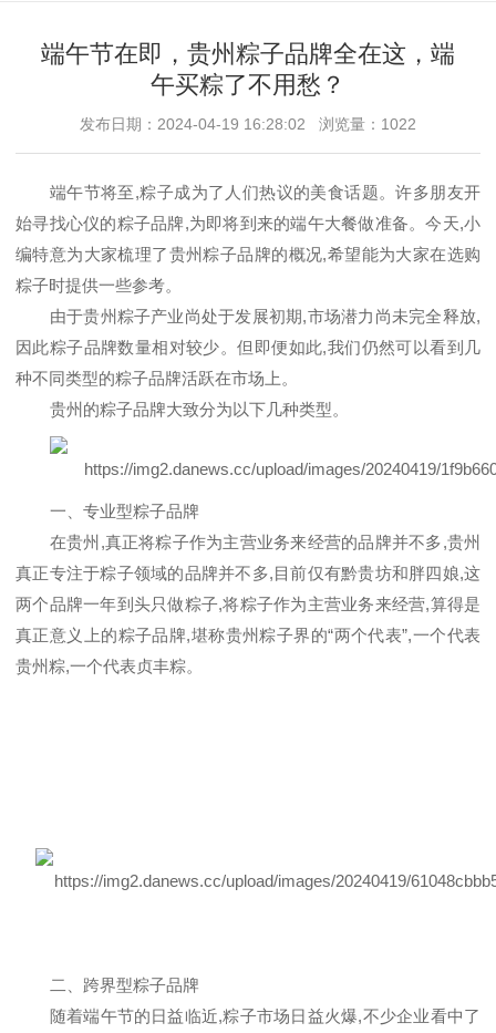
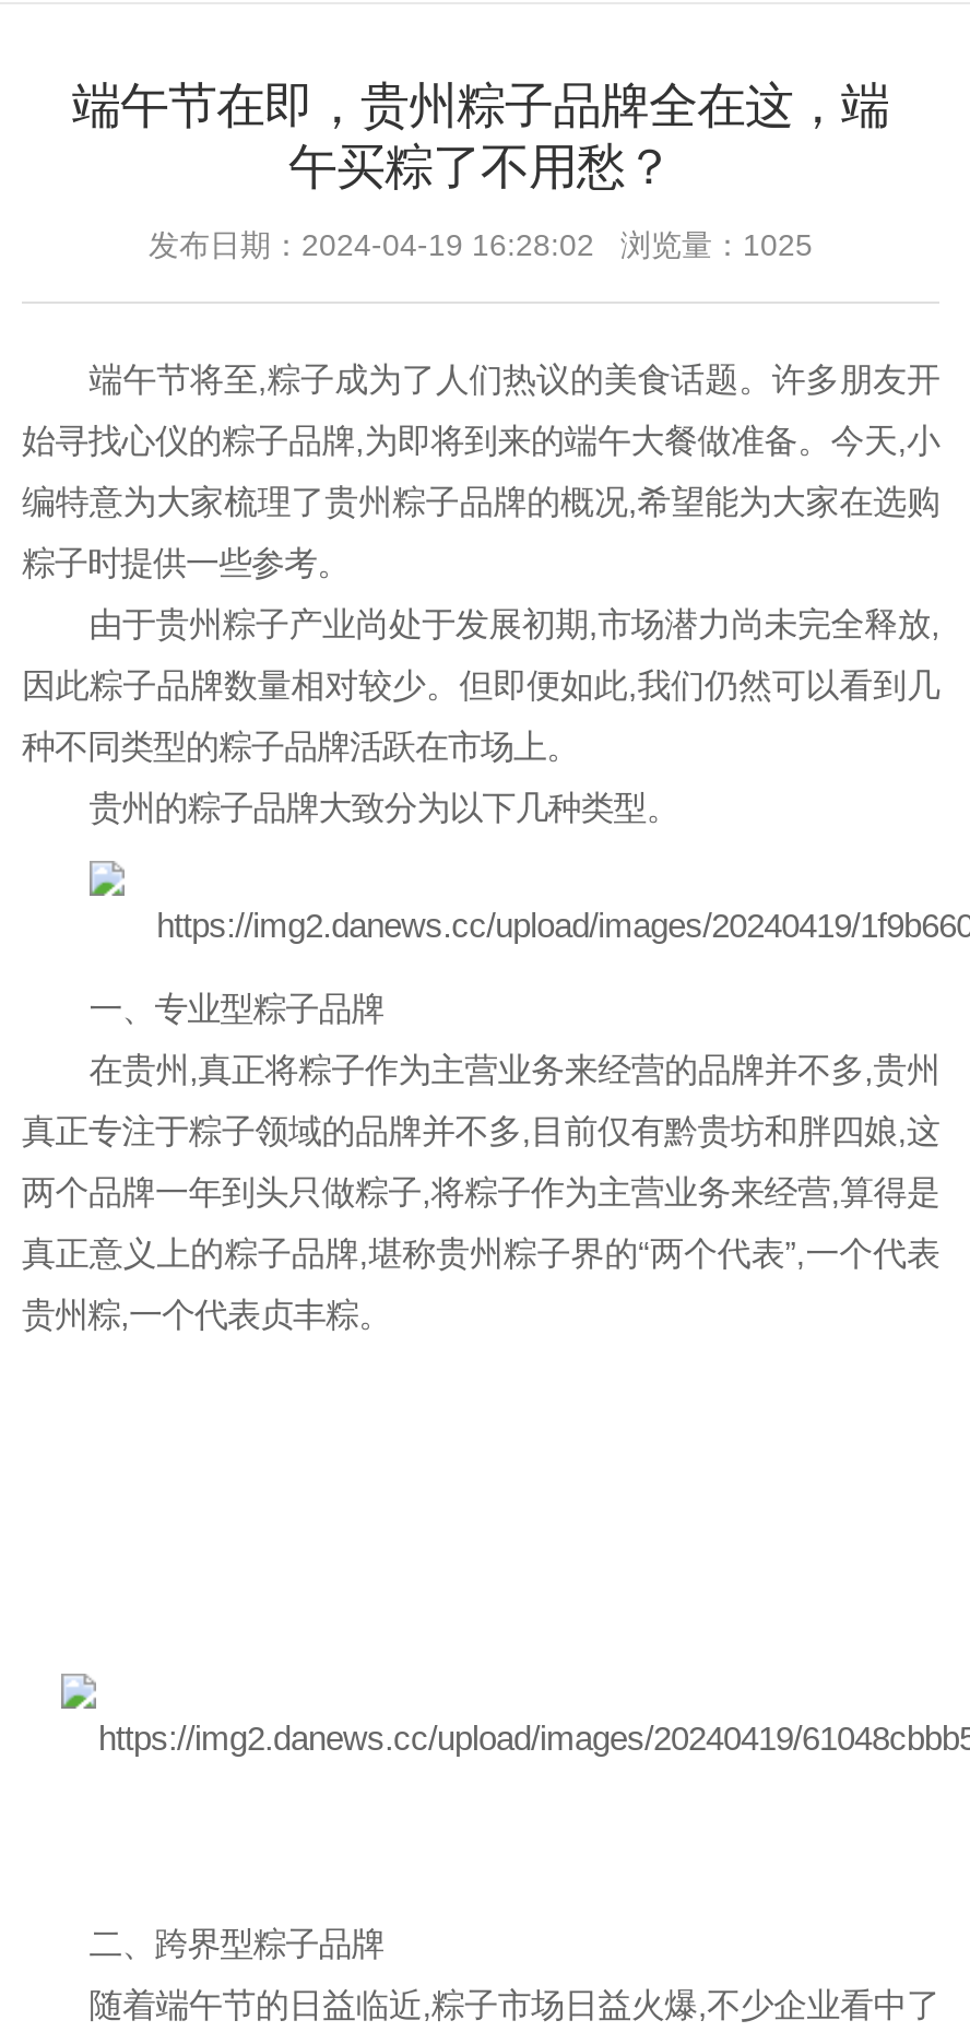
[80,116,416,133] 发布日期：2024-04-19 16:28:02 浏览量：1022 -> [149,228,813,263] 发布日期：2024-04-19 16:28:02 浏览量：1025

